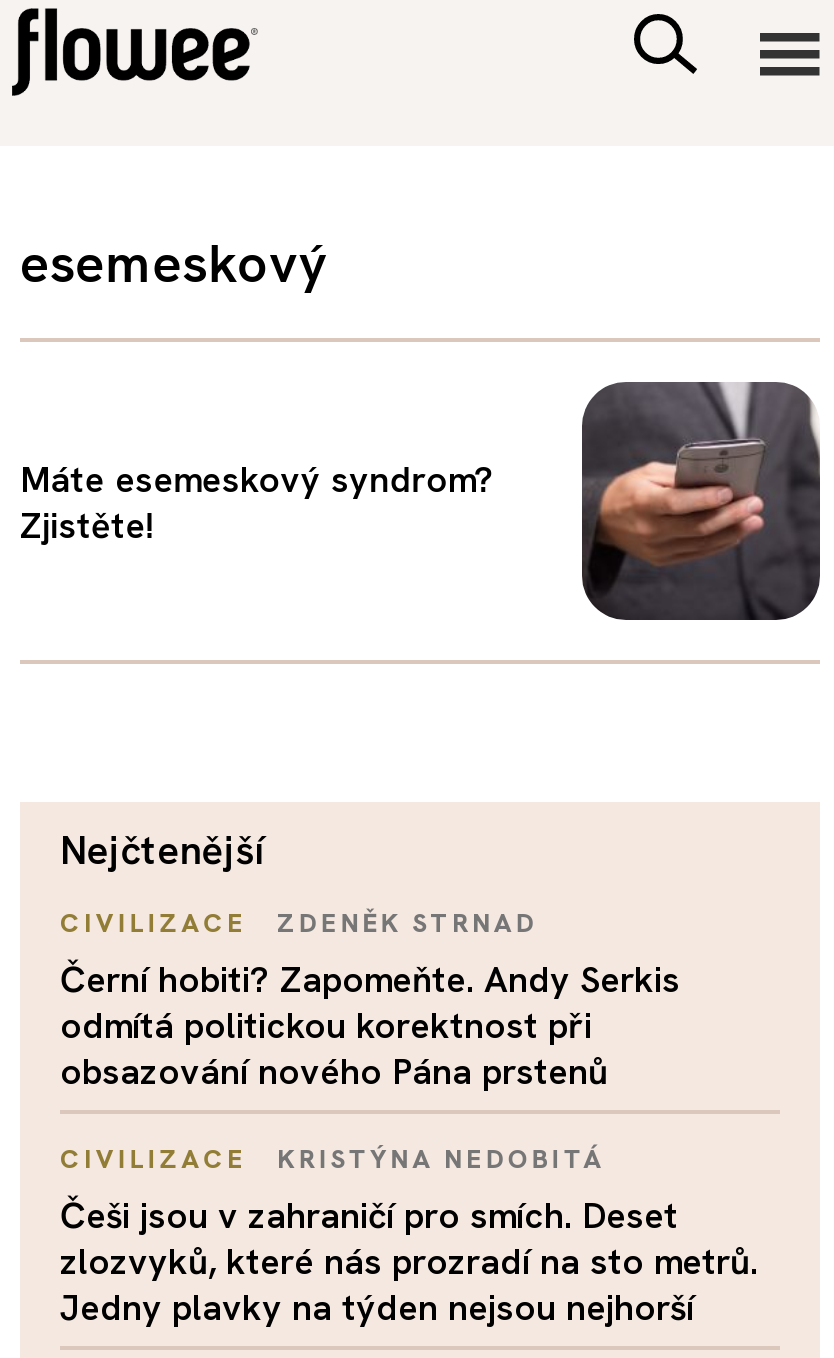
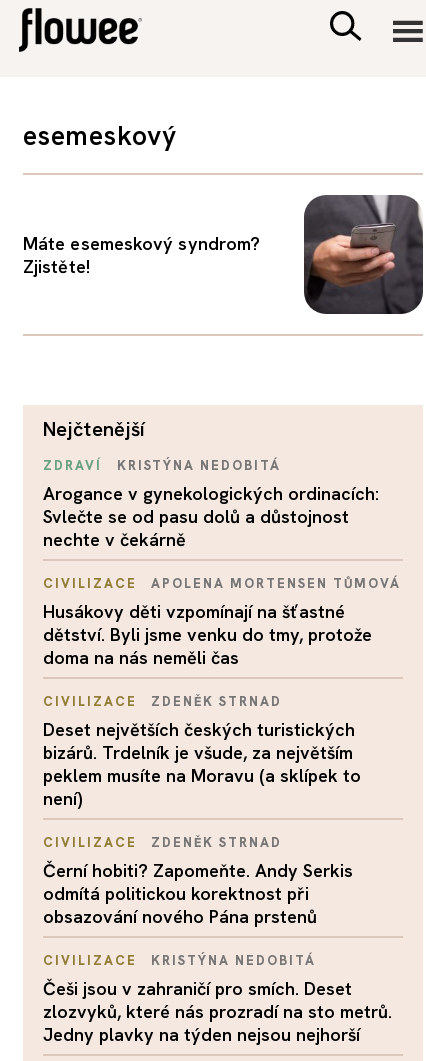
none -> [43,457,401,810] ZDRAVÍ | KRISTÝNA NEDOBITÁ | Arogance v gynekologických ordinacích: | Svlečte se od pasu dolů a důstojnost | nechte v čekárně | CIVILIZACE | APOLENA MORTENSEN TŮMOVÁ | Husákovy děti vzpomínají na šťastné | dětství. Byli jsme venku do tmy, protože | doma na nás neměli čas | CIVILIZACE | ZDENĚK STRNAD | Deset největších českých turistických | bizárů. Trdelník je všude, za největším | peklem musíte na Moravu (a sklípek to | není)

